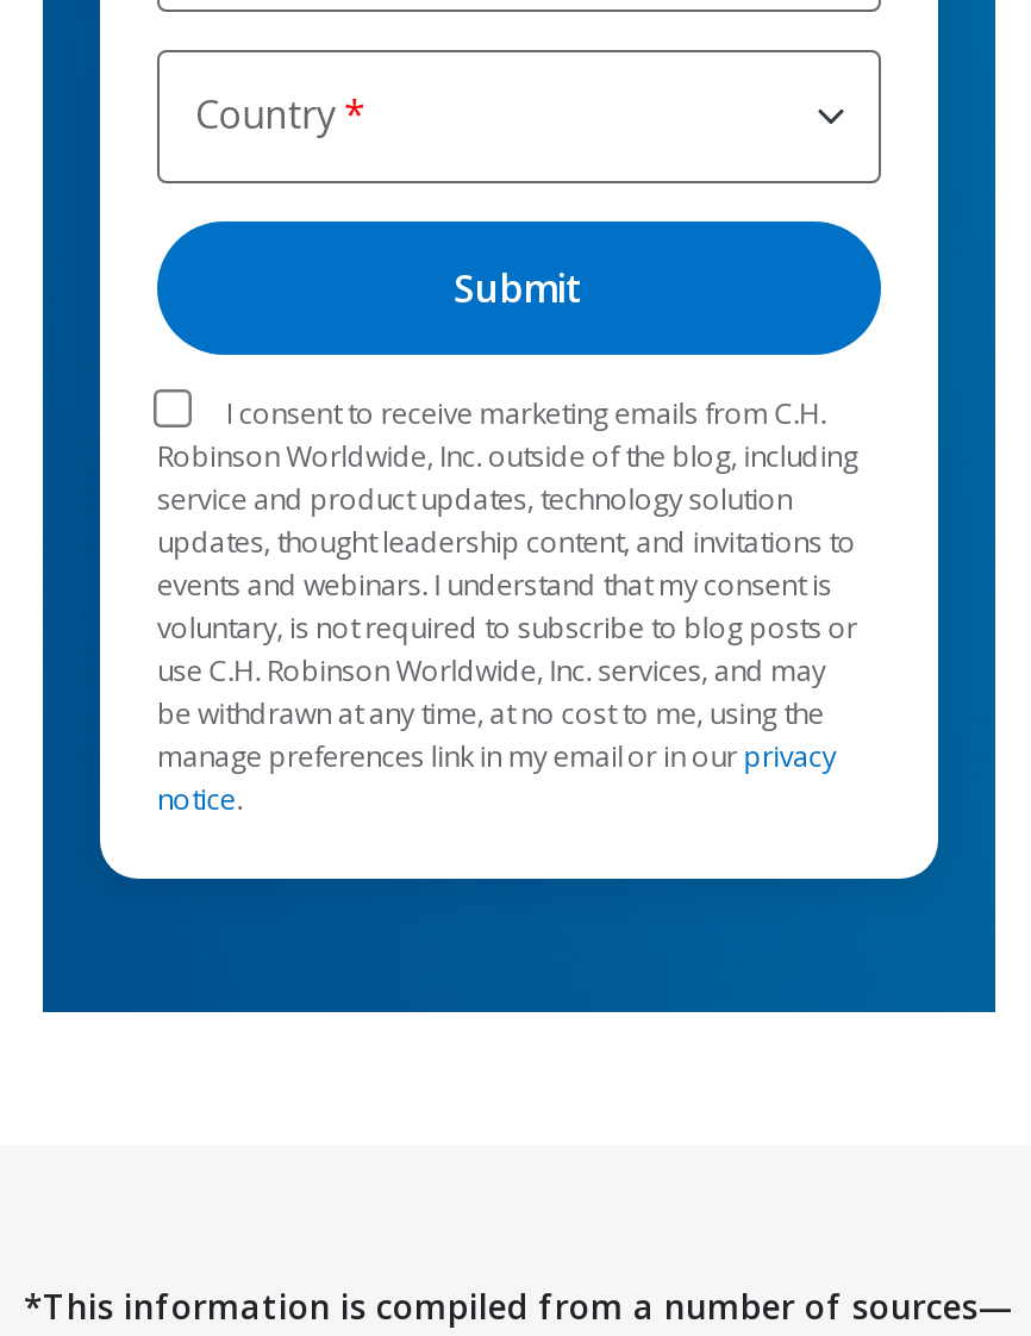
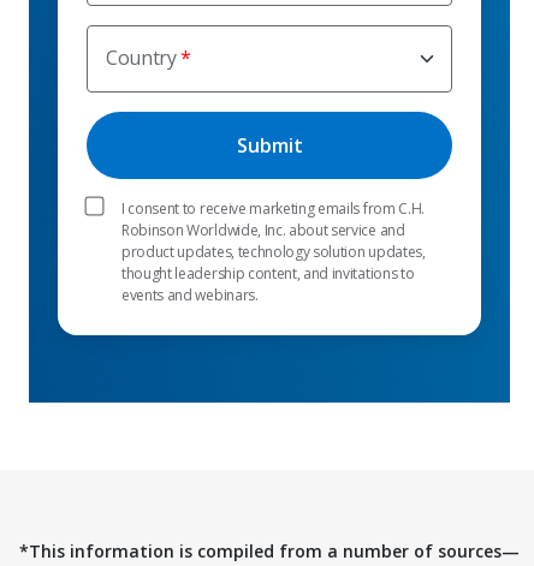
[157,435,858,819] Robinson Worldwide, Inc. outside of the blog, including | service and product updates, technology solution | updates, thought leadership content, and invitations to | events and webinars. I understand that my consent is | voluntary, is not required to subscribe to blog posts or | use C.H. Robinson Worldwide, Inc. services, and may | be withdrawn at any time, at no cost to me, using the | manage preferences link in my email or in our privacy | notice. -> [121,220,425,305] Robinson Worldwide, Inc. about service and | product updates, technology solution updates, | thought leadership content, and invitations to | events and webinars.

